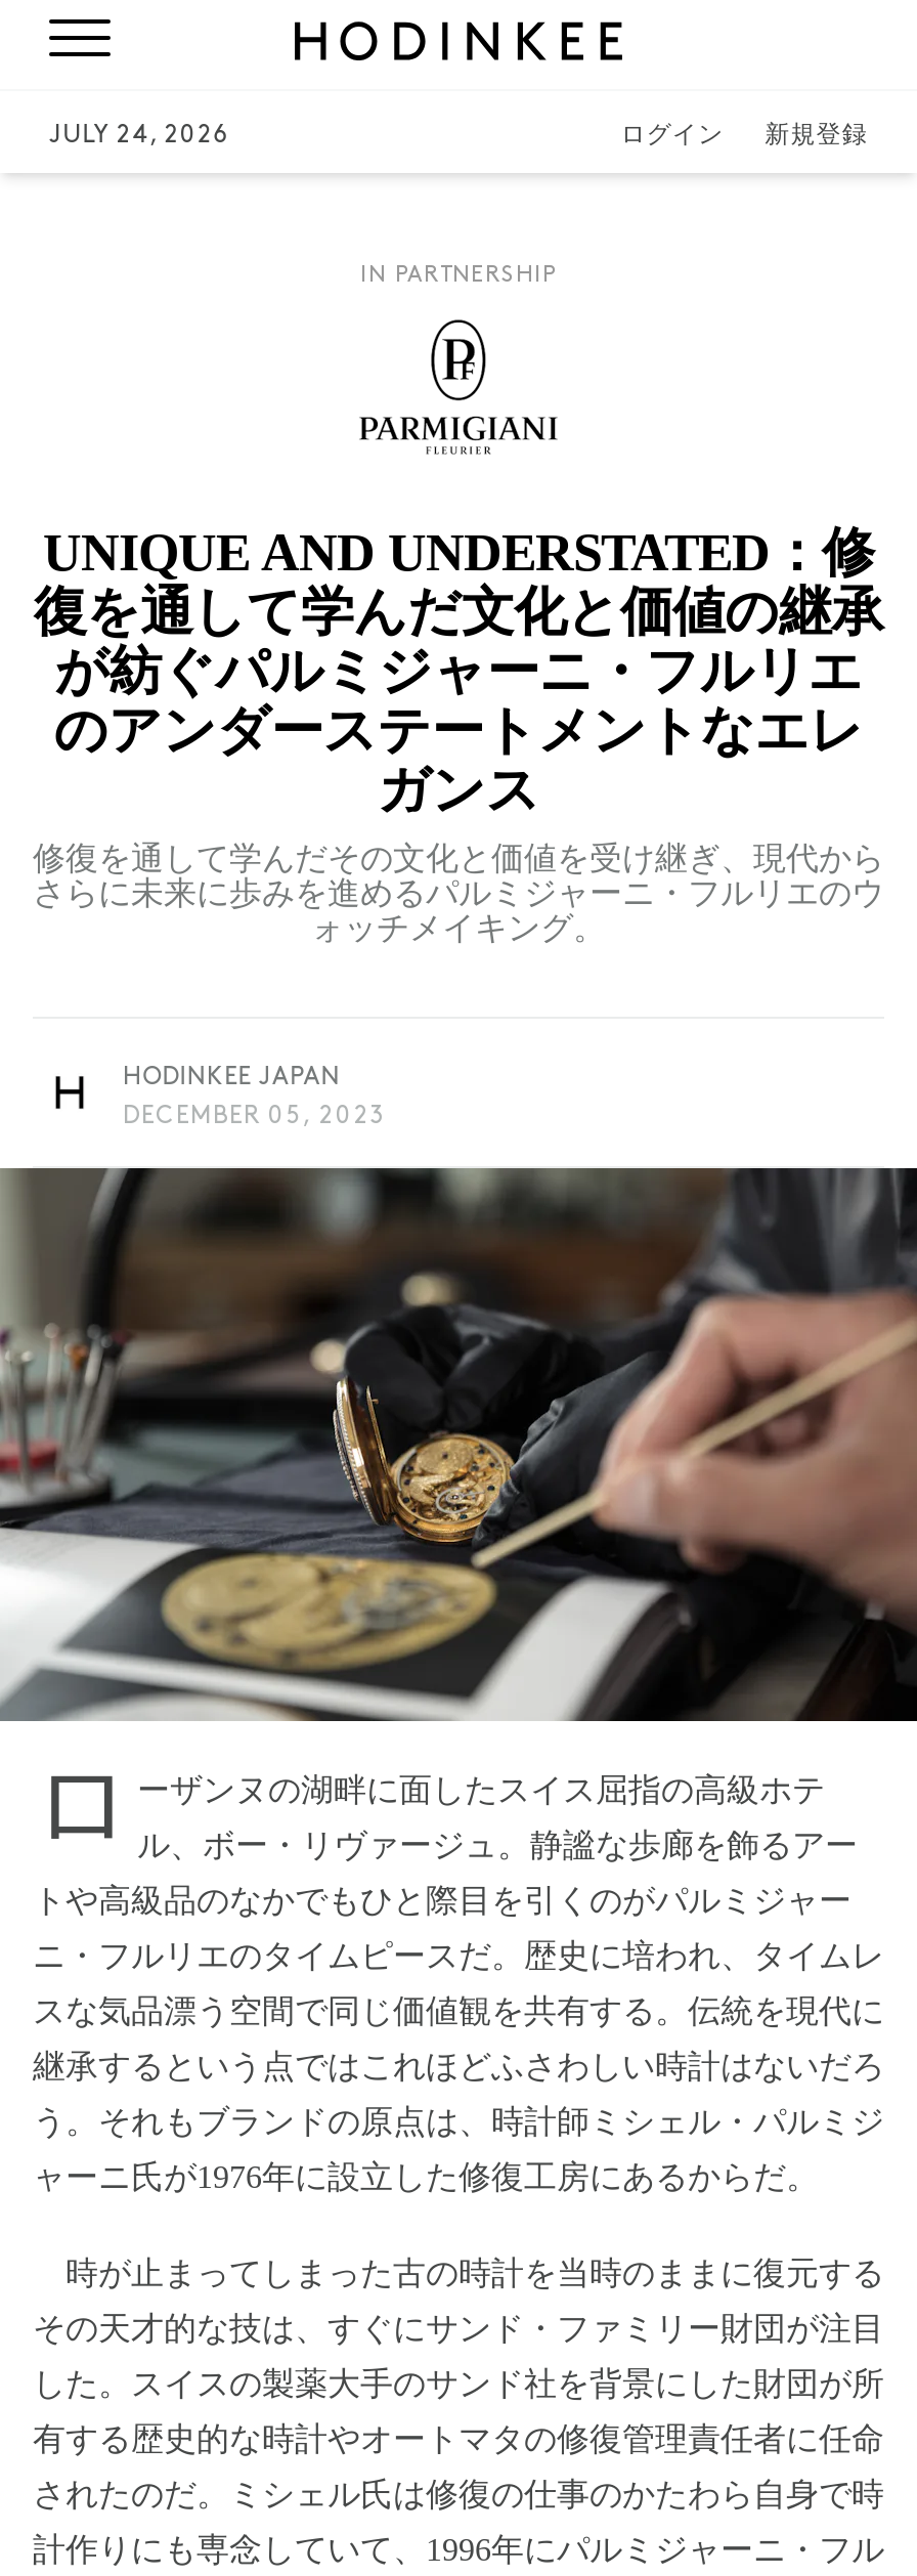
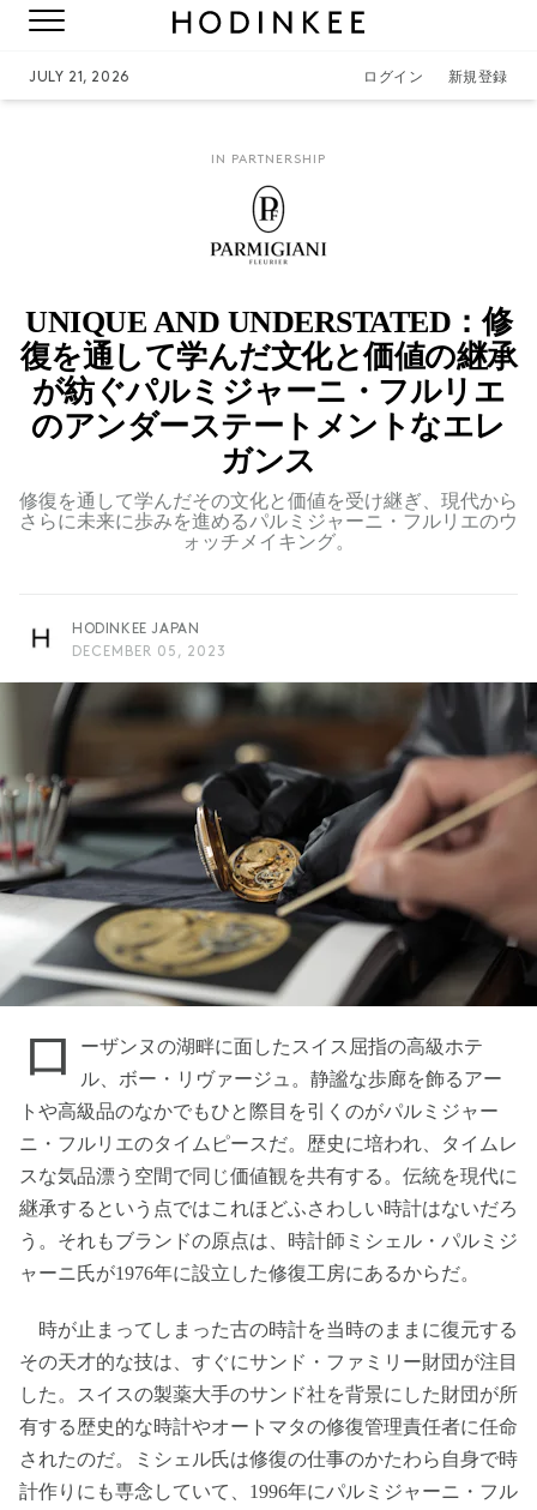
[49,124,231,148] JULY 24, 2026 -> [29,71,130,85] JULY 21, 2026

